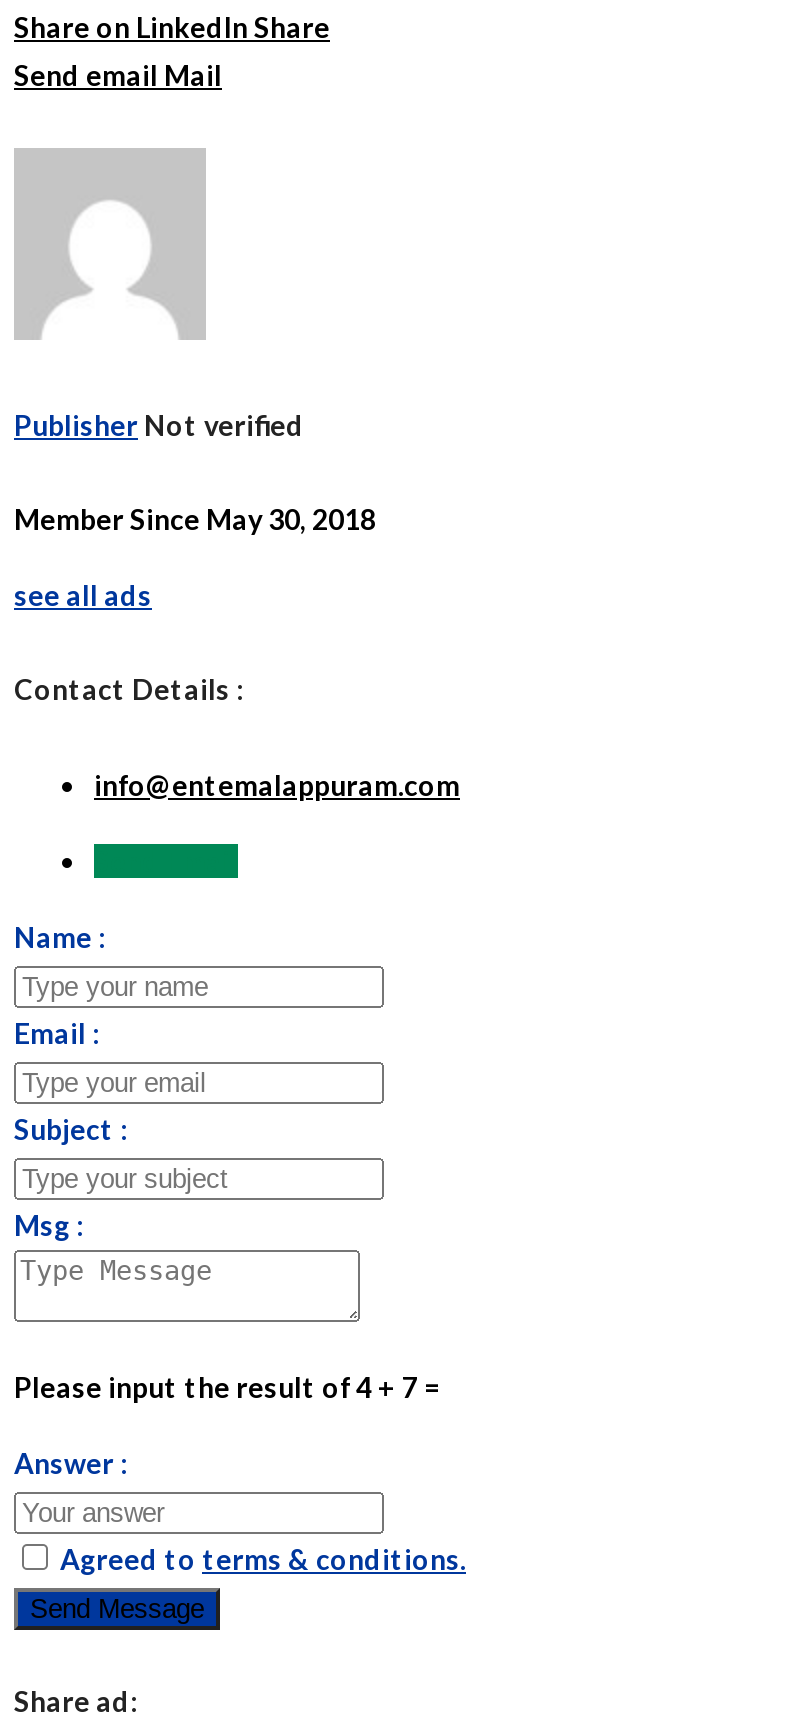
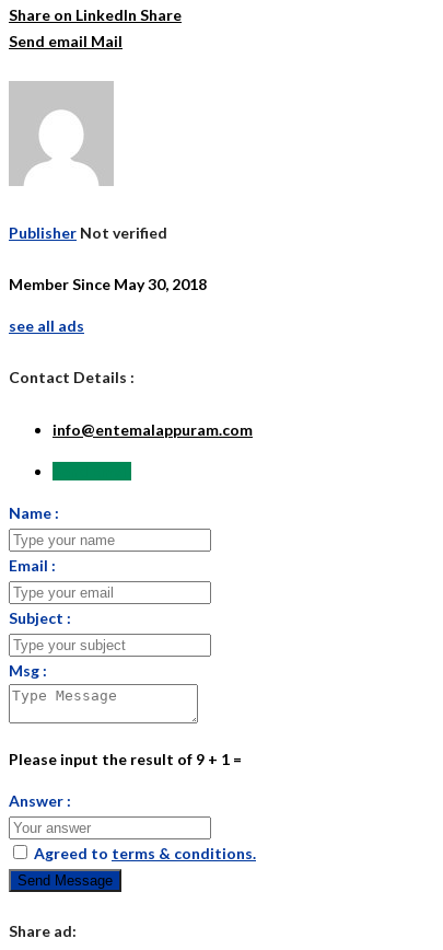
[14,1369,440,1403] Please input the result of 4 + 7 = -> [9,749,242,768] Please input the result of 9 + 1 =

